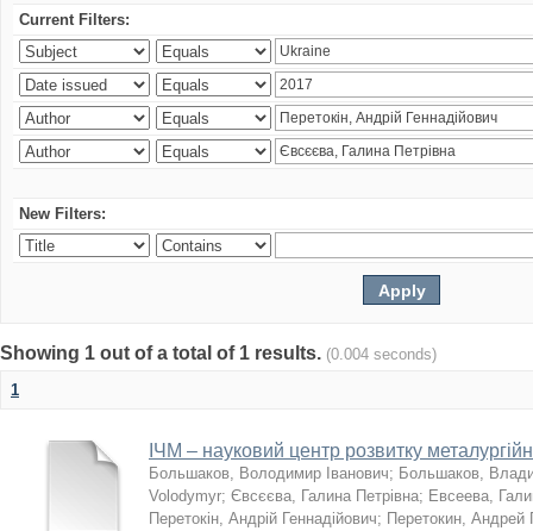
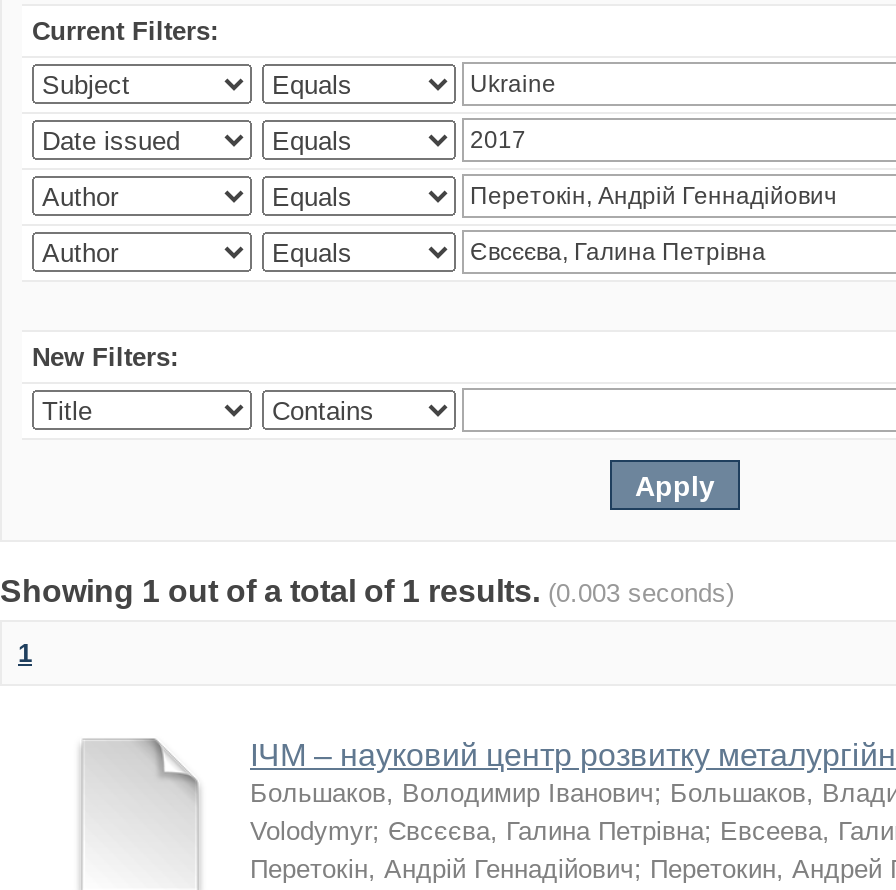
[0,343,437,363] Showing 1 out of a total of 1 results. (0.004 seconds) -> [0,574,734,608] Showing 1 out of a total of 1 results. (0.003 seconds)

